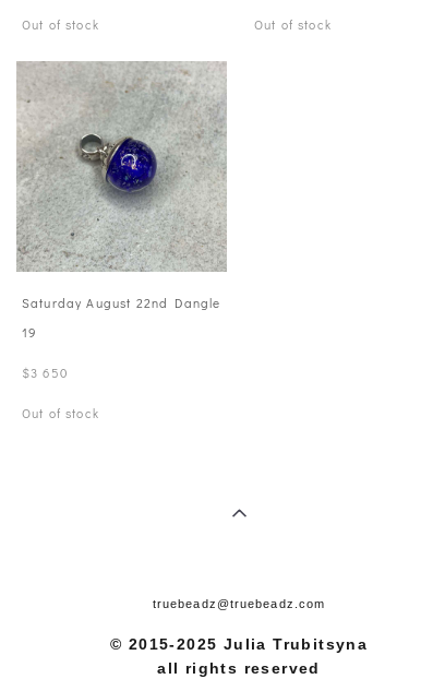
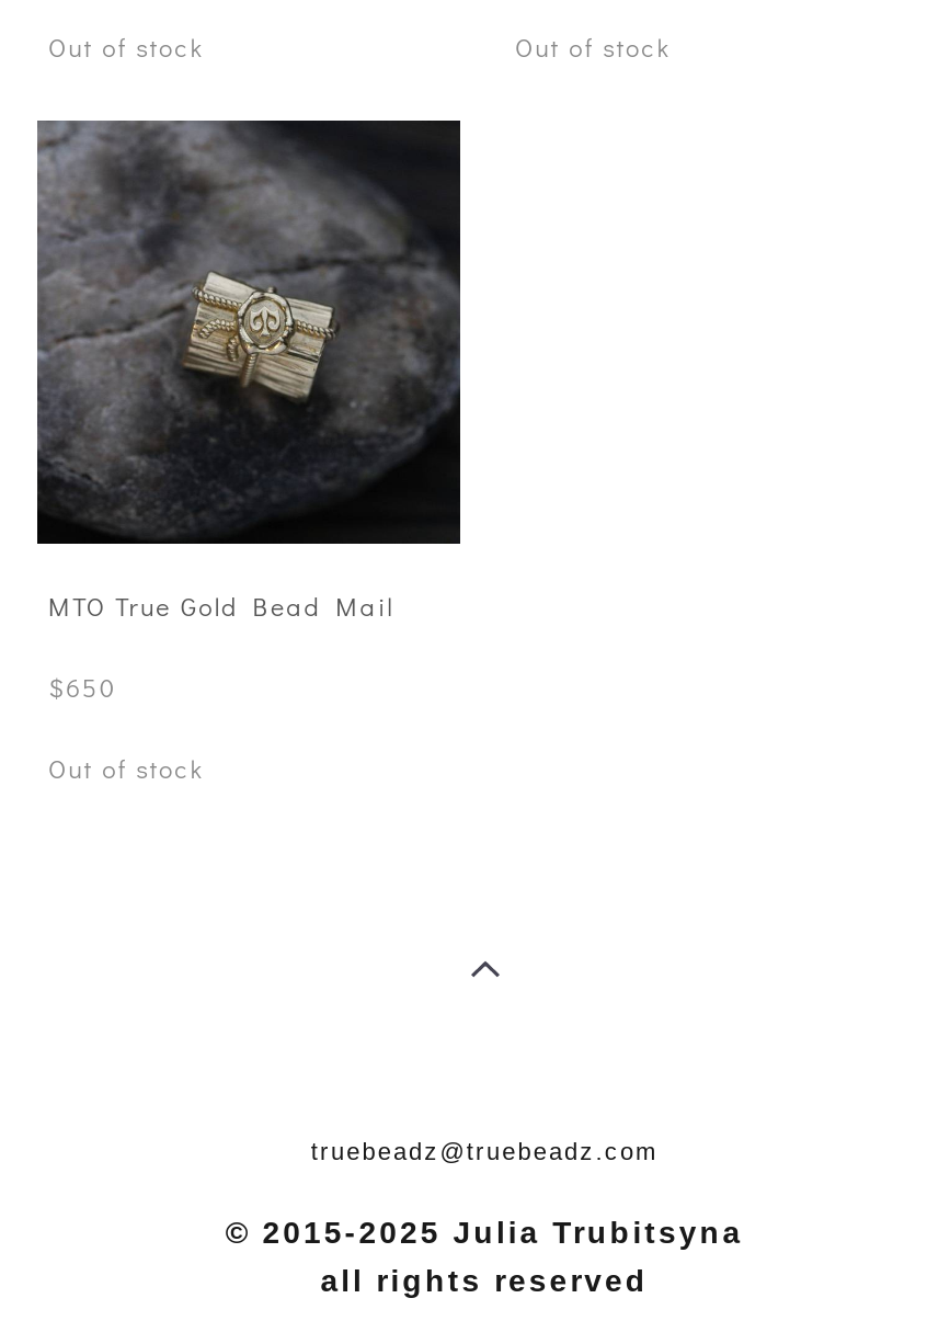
[17,61,227,381] [image] | Saturday August 22nd Dangle | 19 | $3 650 -> [37,121,462,704] [image] | MTO True Gold Bead Mail | $650

